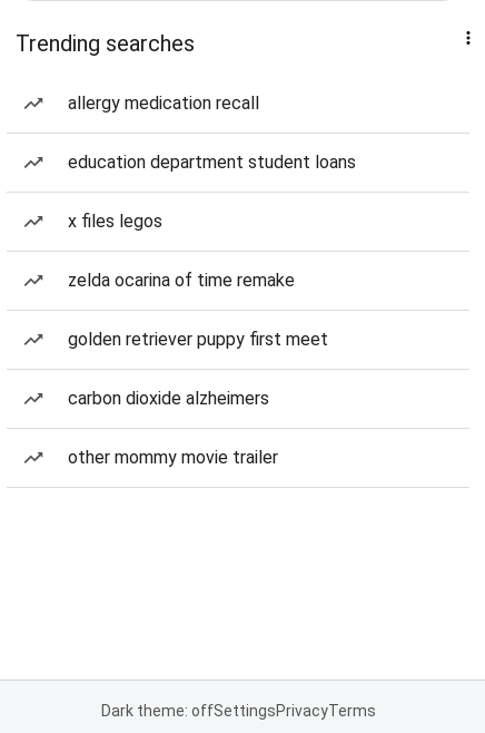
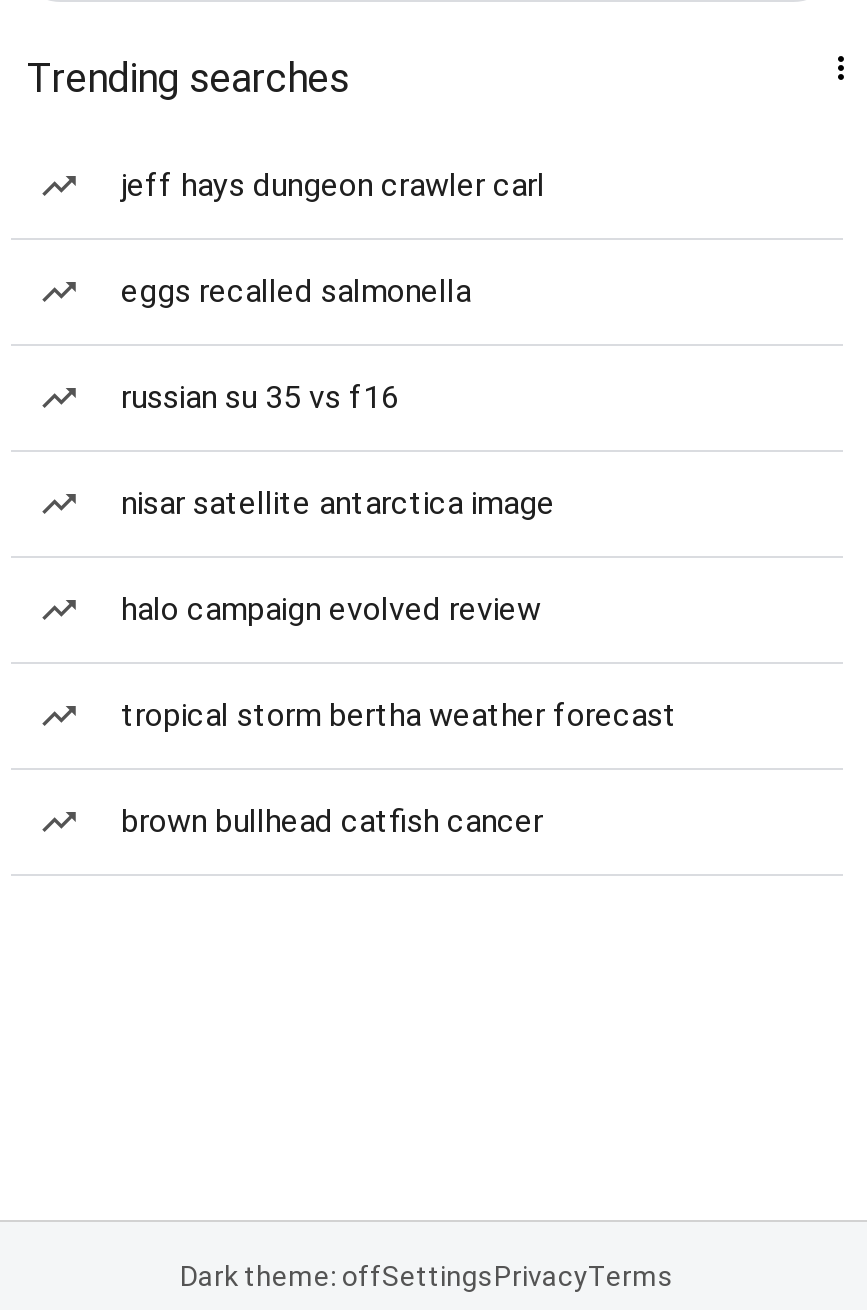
[68,92,259,114] allergy medication recall -> [121,166,545,204] jeff hays dungeon crawler carl
[68,152,356,173] education department student loans -> [121,272,471,310] eggs recalled salmonella
[68,211,162,232] x files legos -> [121,378,399,416] russian su 35 vs f16
[68,270,295,291] zelda ocarina of time remake -> [121,484,555,522] nisar satellite antarctica image
[68,329,328,350] golden retriever puppy first meet -> [121,590,541,628] halo campaign evolved review
[68,388,269,409] carbon dioxide alzheimers -> [121,696,677,734] tropical storm bertha weather forecast
[68,447,278,468] other mommy movie trailer -> [121,802,543,840] brown bullhead catfish cancer

